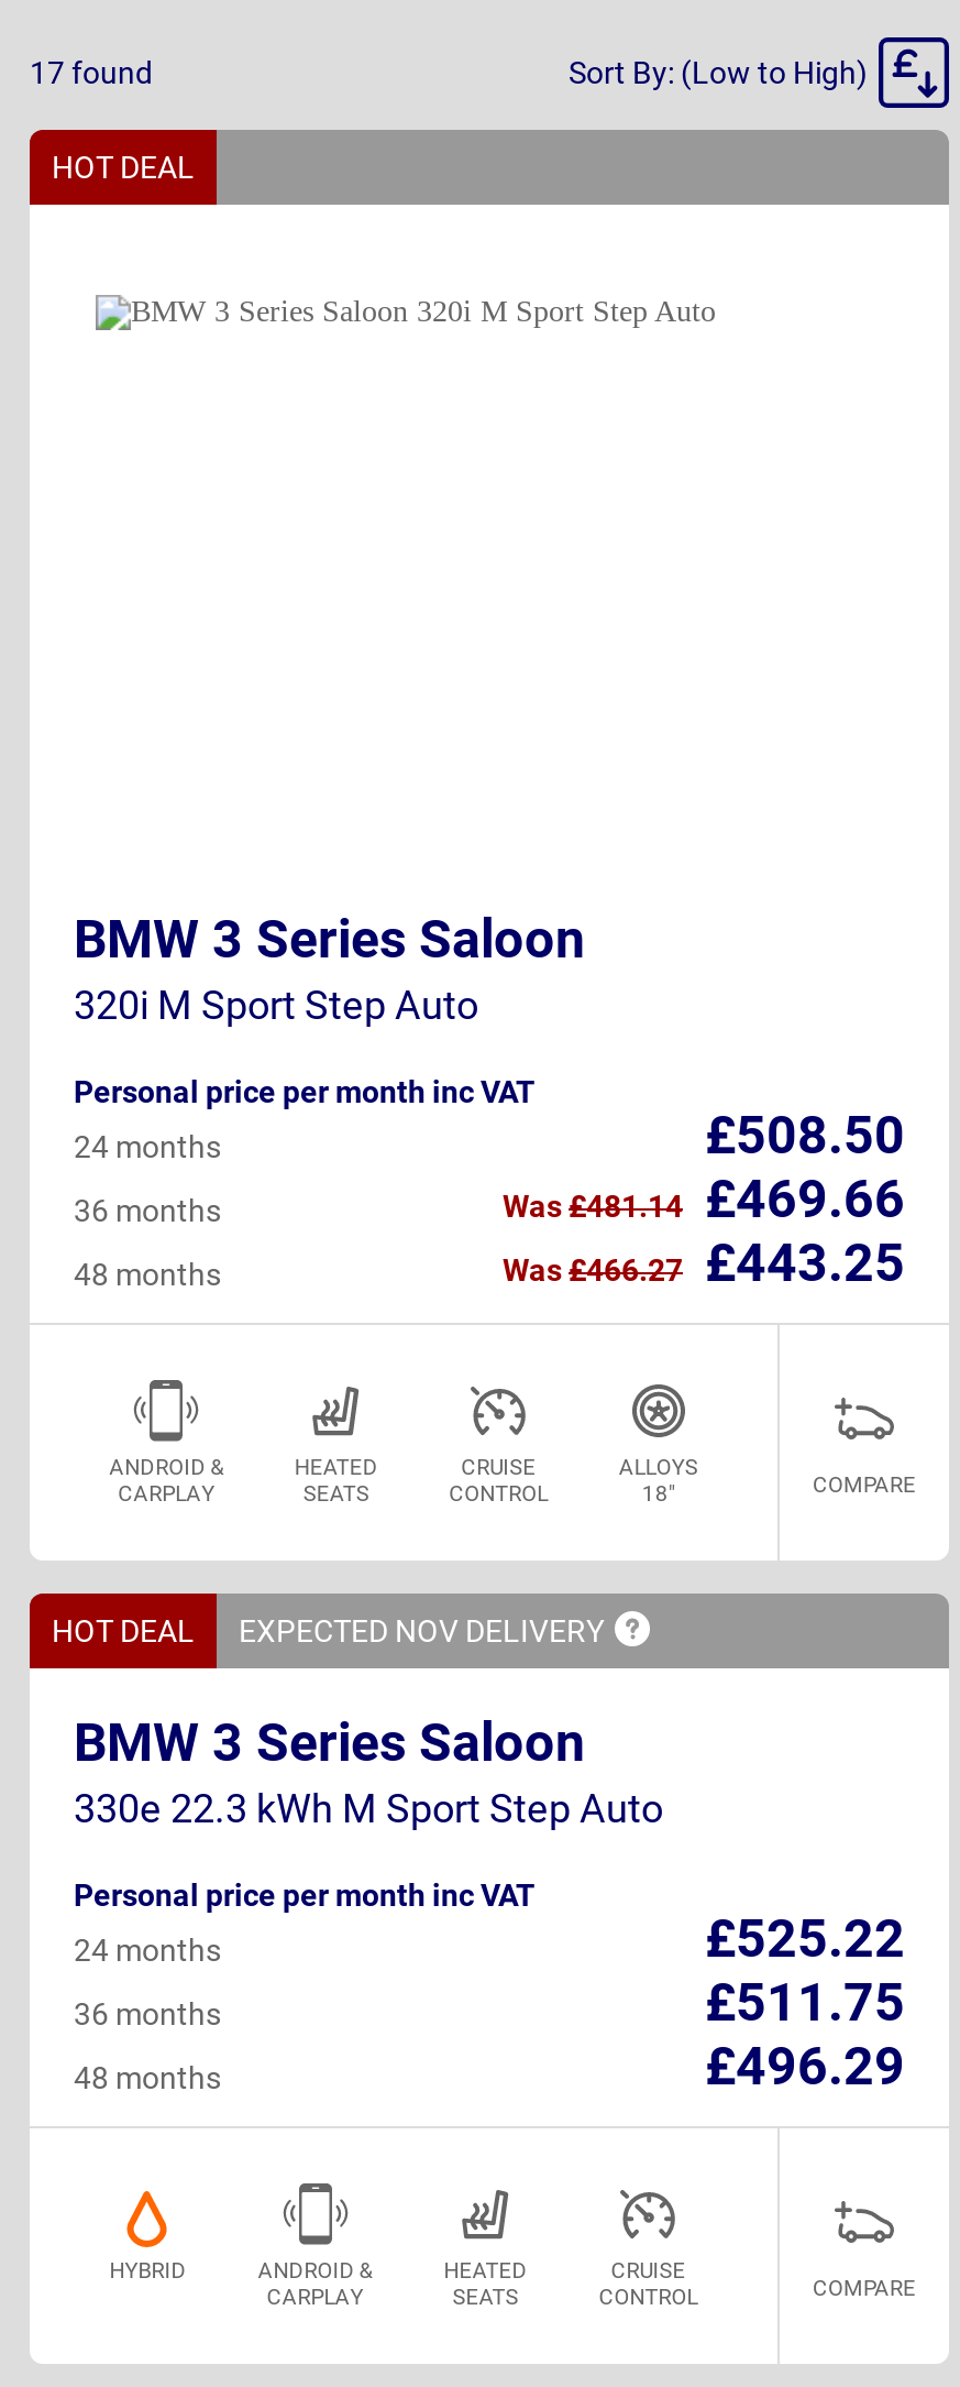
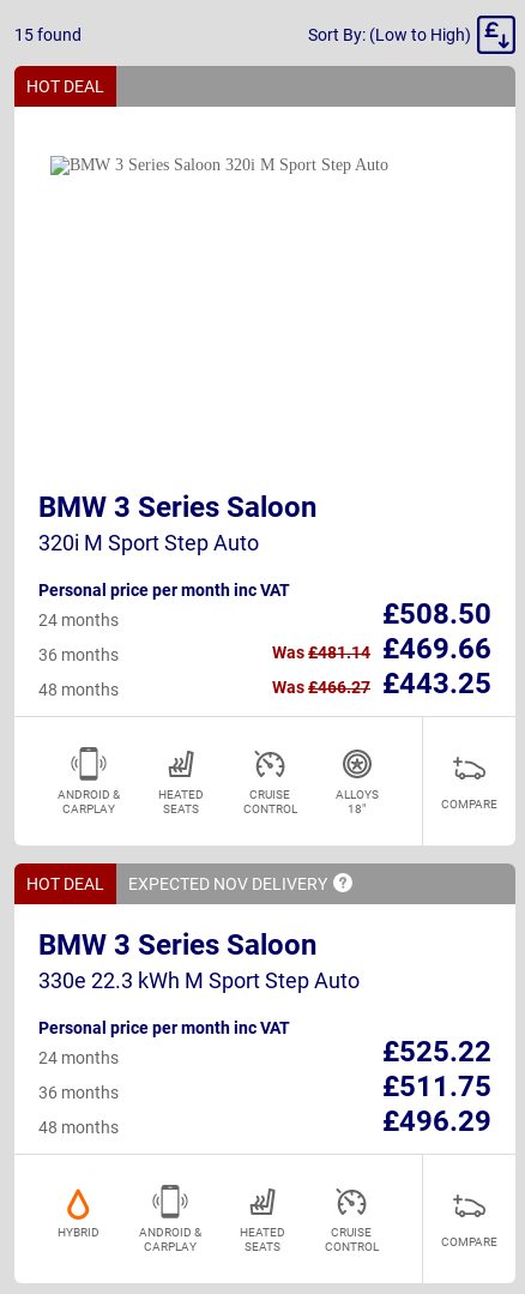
[30,54,153,89] 17 found -> [14,25,82,44] 15 found

